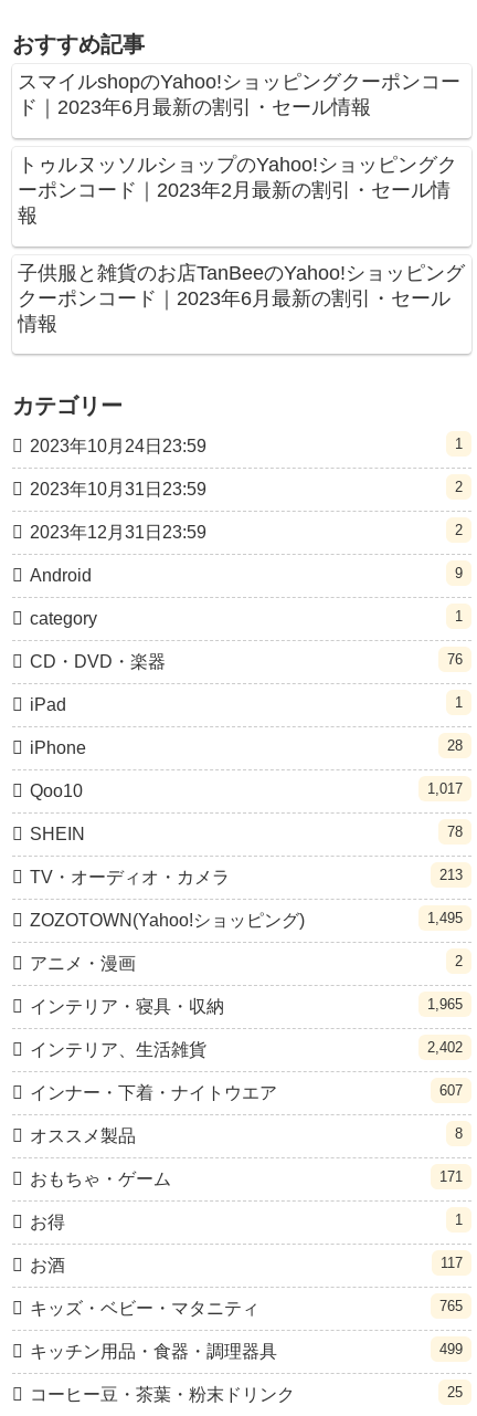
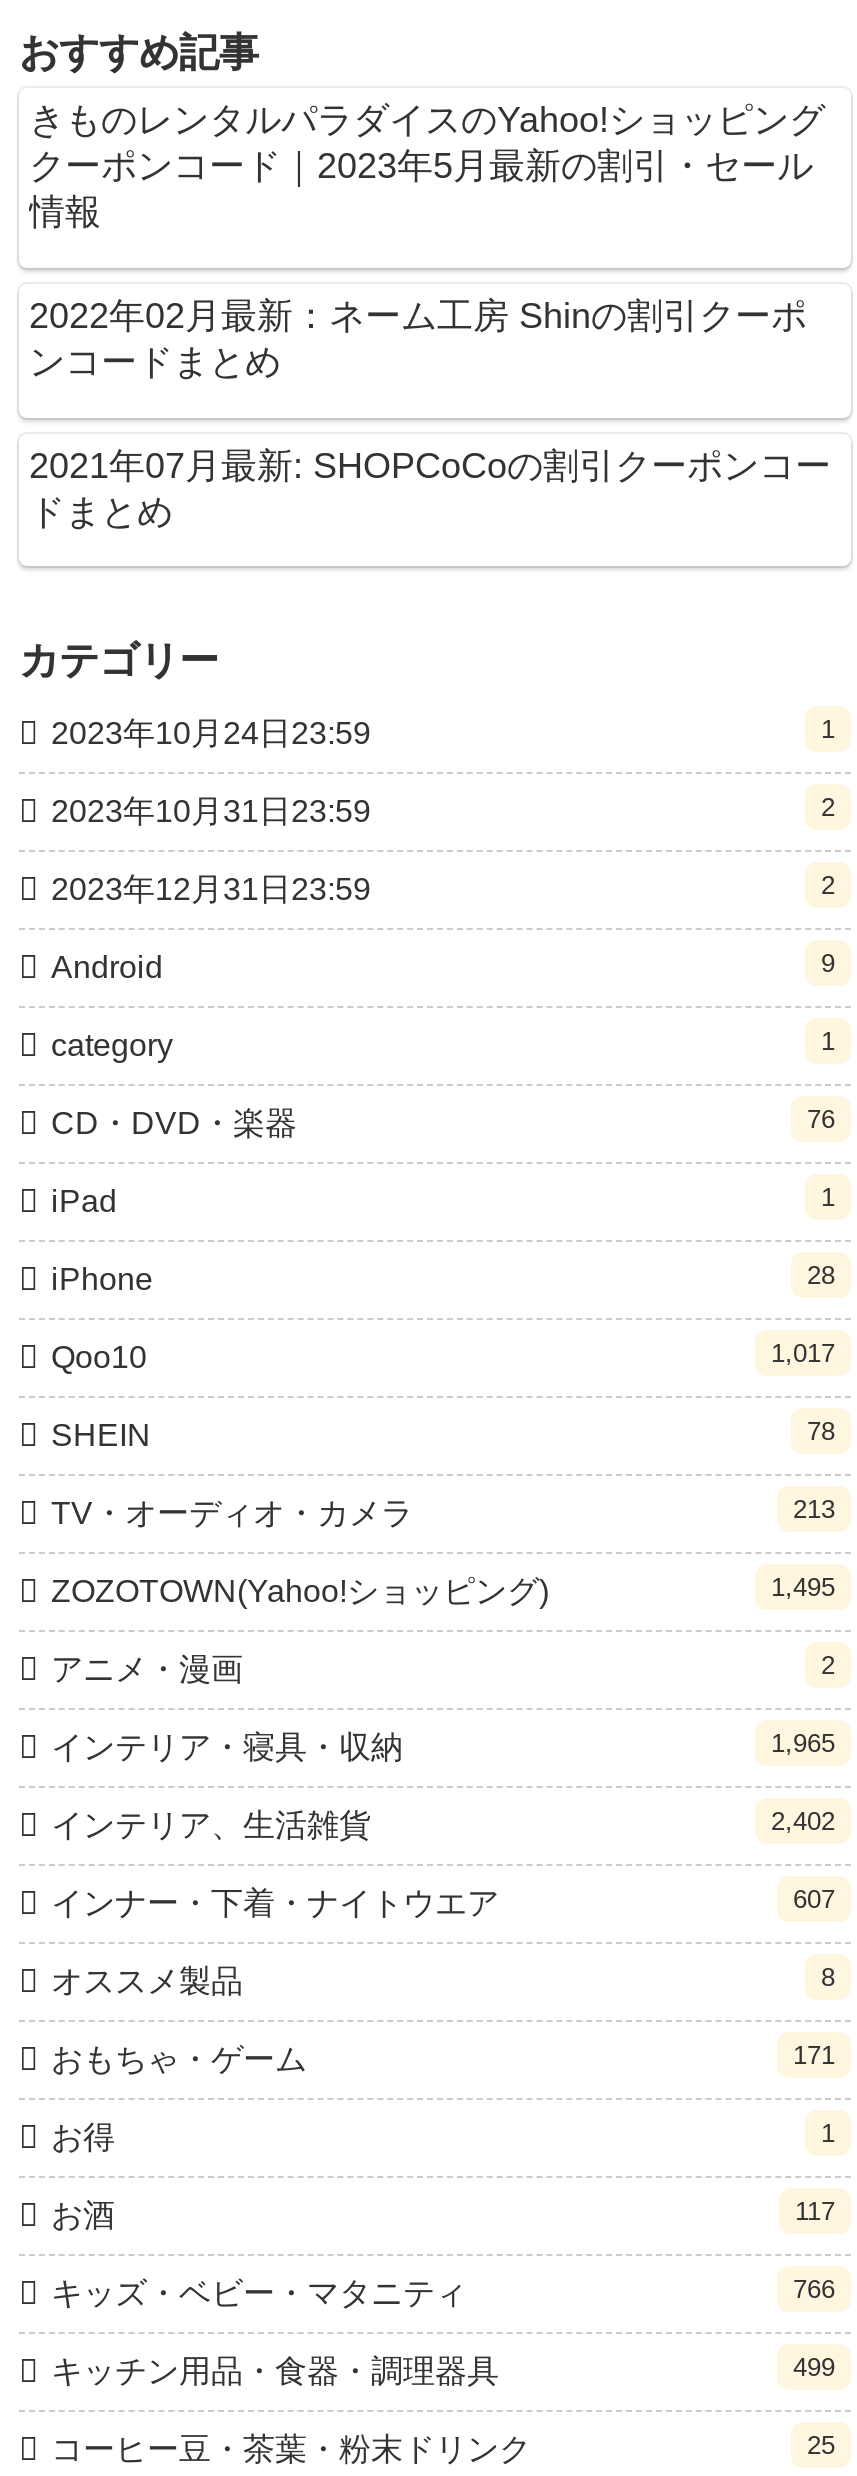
[18,71,465,309] スマイルshopのYahoo!ショッピングクーポンコー | ド｜2023年6月最新の割引・セール情報 | トゥルヌッソルショップのYahoo!ショッピングク | ーポンコード｜2023年2月最新の割引・セール情 | 報 | 子供服と雑貨のお店TanBeeのYahoo!ショッピング | クーポンコード｜2023年6月最新の割引・セール -> [29,100,825,186] きものレンタルパラダイスのYahoo!ショッピング | クーポンコード｜2023年5月最新の割引・セール
moved [18,312,57,334] -> [29,192,101,232]: 情報
none -> [29,296,831,531] 2022年02月最新：ネーム工房 Shinの割引クーポ | ンコードまとめ | 2021年07月最新: SHOPCoCoの割引クーポンコー | ドまとめ
[439,1298,463,1315] 765 -> [793,2274,835,2304] 766

